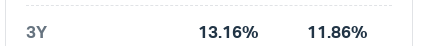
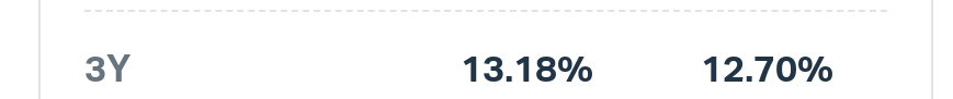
[197,25,258,42] 13.16% -> [461,54,594,91] 13.18%
[307,25,368,42] 11.86% -> [701,54,835,91] 12.70%

